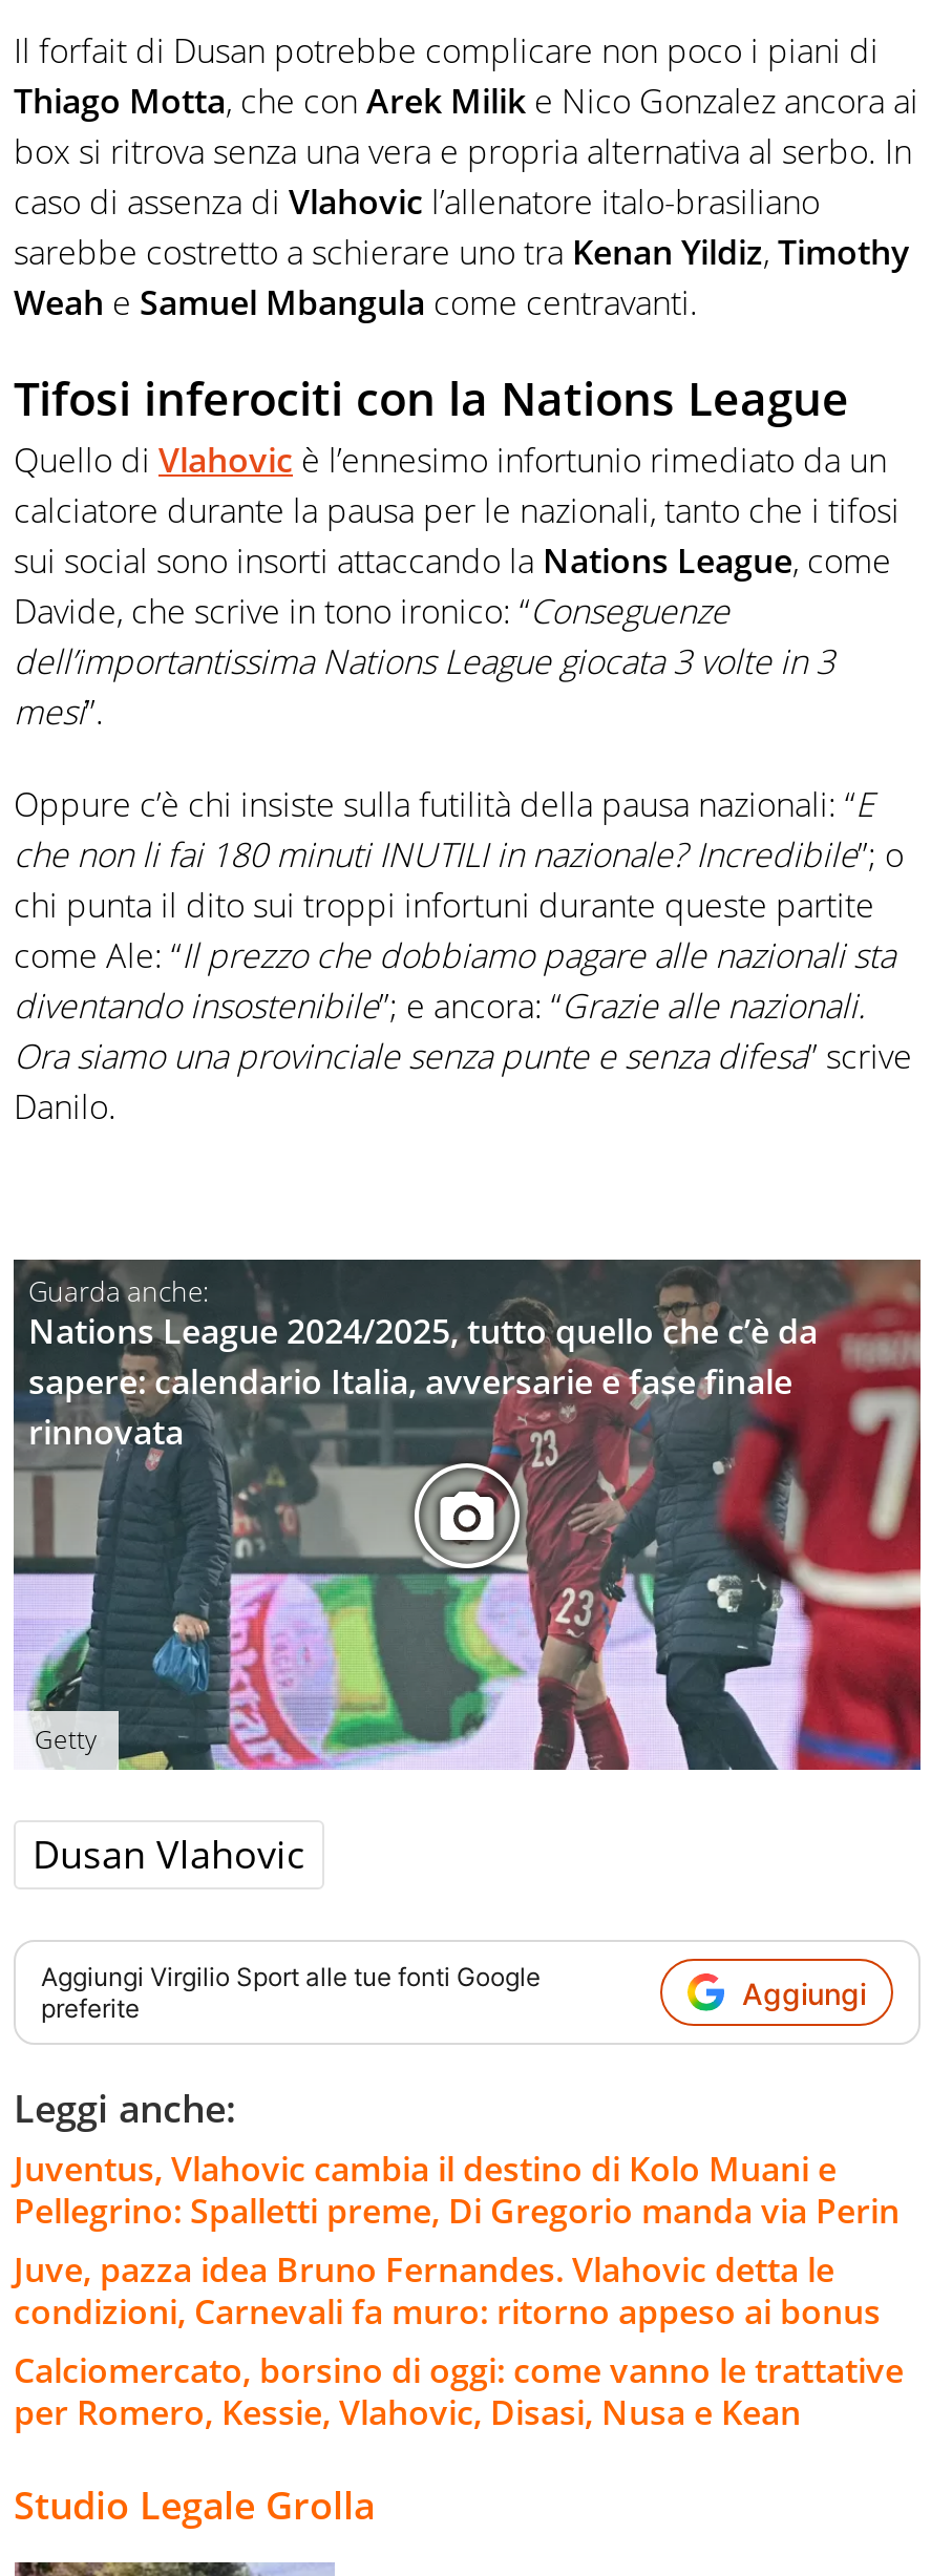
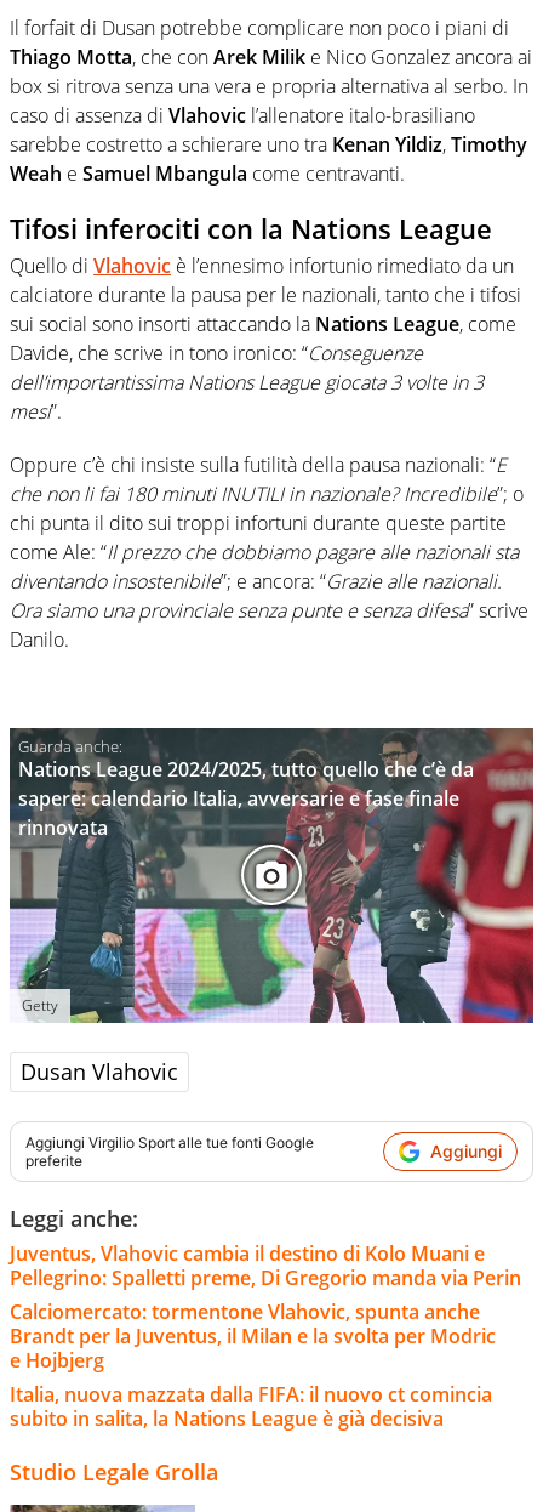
[14,2248,904,2437] Juve, pazza idea Bruno Fernandes. Vlahovic detta le | condizioni, Carnevali fa muro: ritorno appeso ai bonus | Calciomercato, borsino di oggi: come vanno le trattative | per Romero, Kessie, Vlahovic, Disasi, Nusa e Kean -> [10,1298,496,1432] Calciomercato: tormentone Vlahovic, spunta anche | Brandt per la Juventus, il Milan e la svolta per Modric | e Hojbjerg | Italia, nuova mazzata dalla FIFA: il nuovo ct comincia | subito in salita, la Nations League è già decisiva

